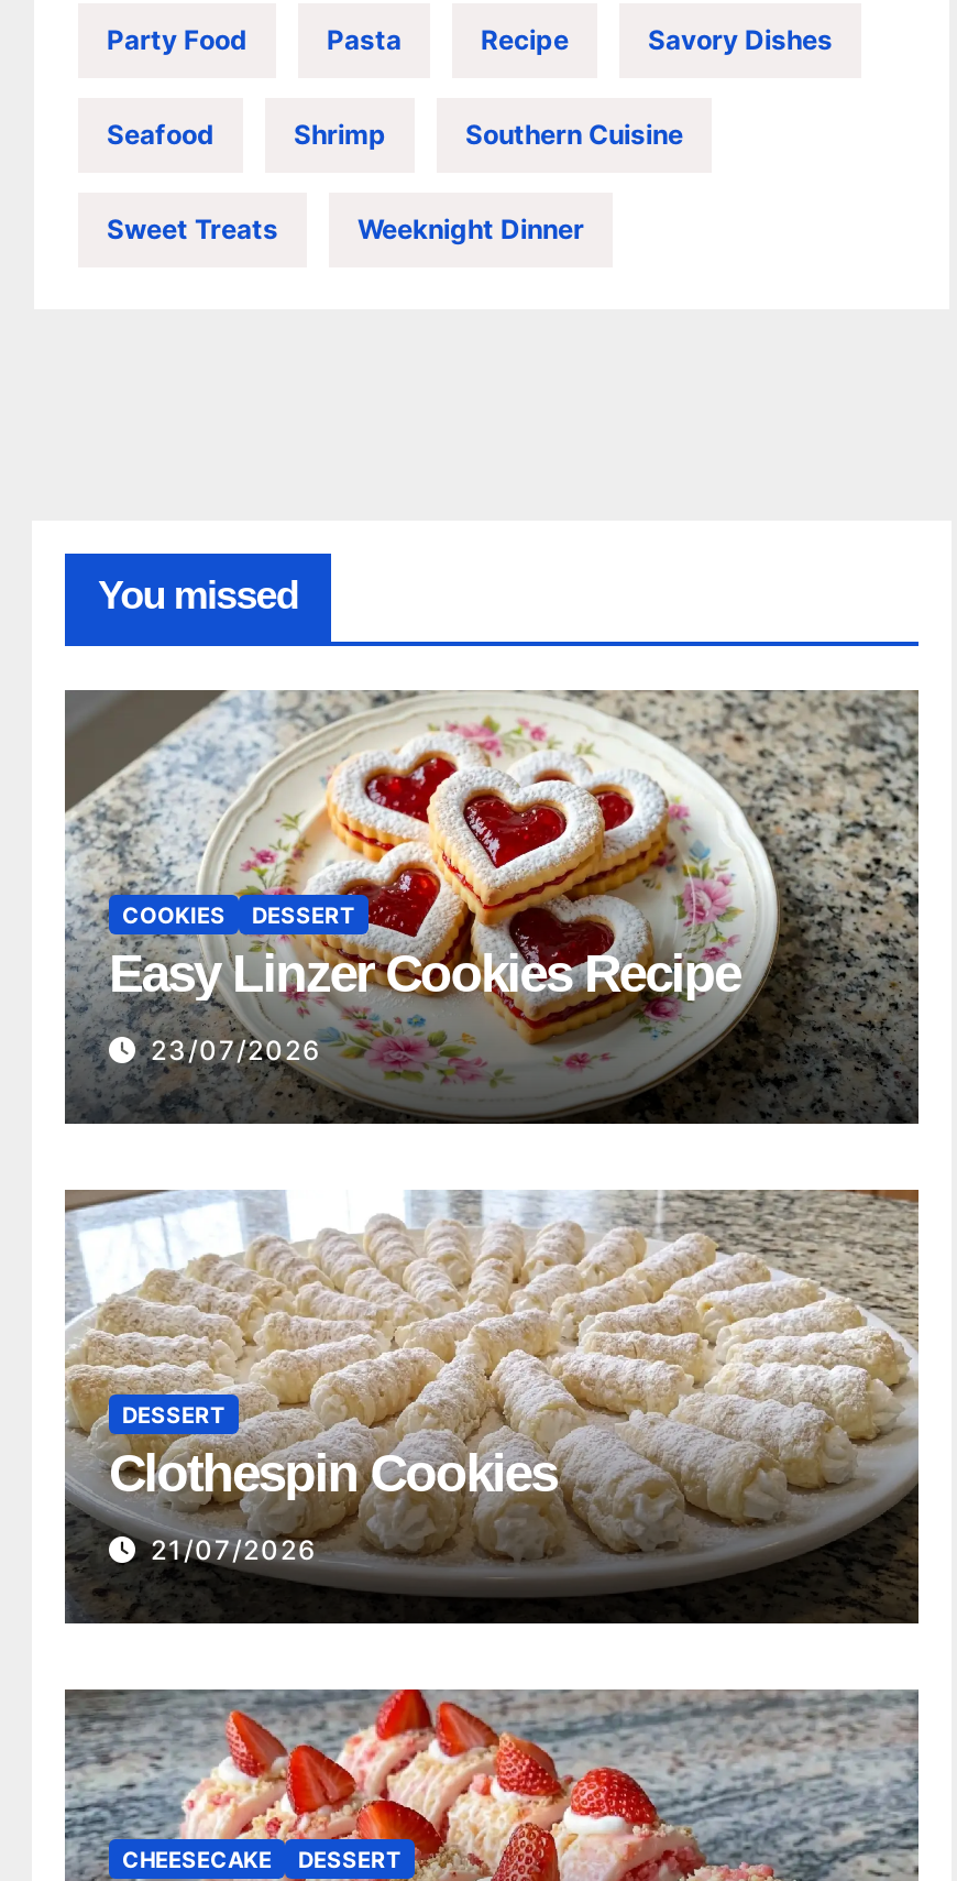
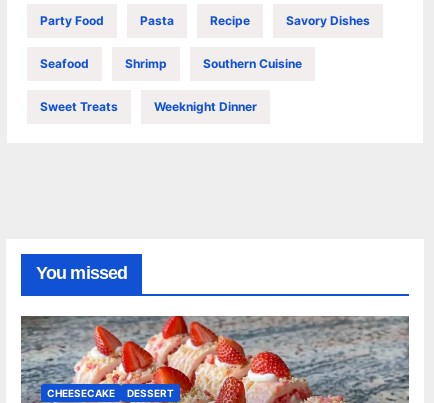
[65,690,919,1152] [image] | COOKIES | DESSERT | Easy Linzer Cookies Recipe | 23/07/2026 -> none
[65,1188,921,1645] [image] | DESSERT | Clothespin Cookies | 21/07/2026 -> none

